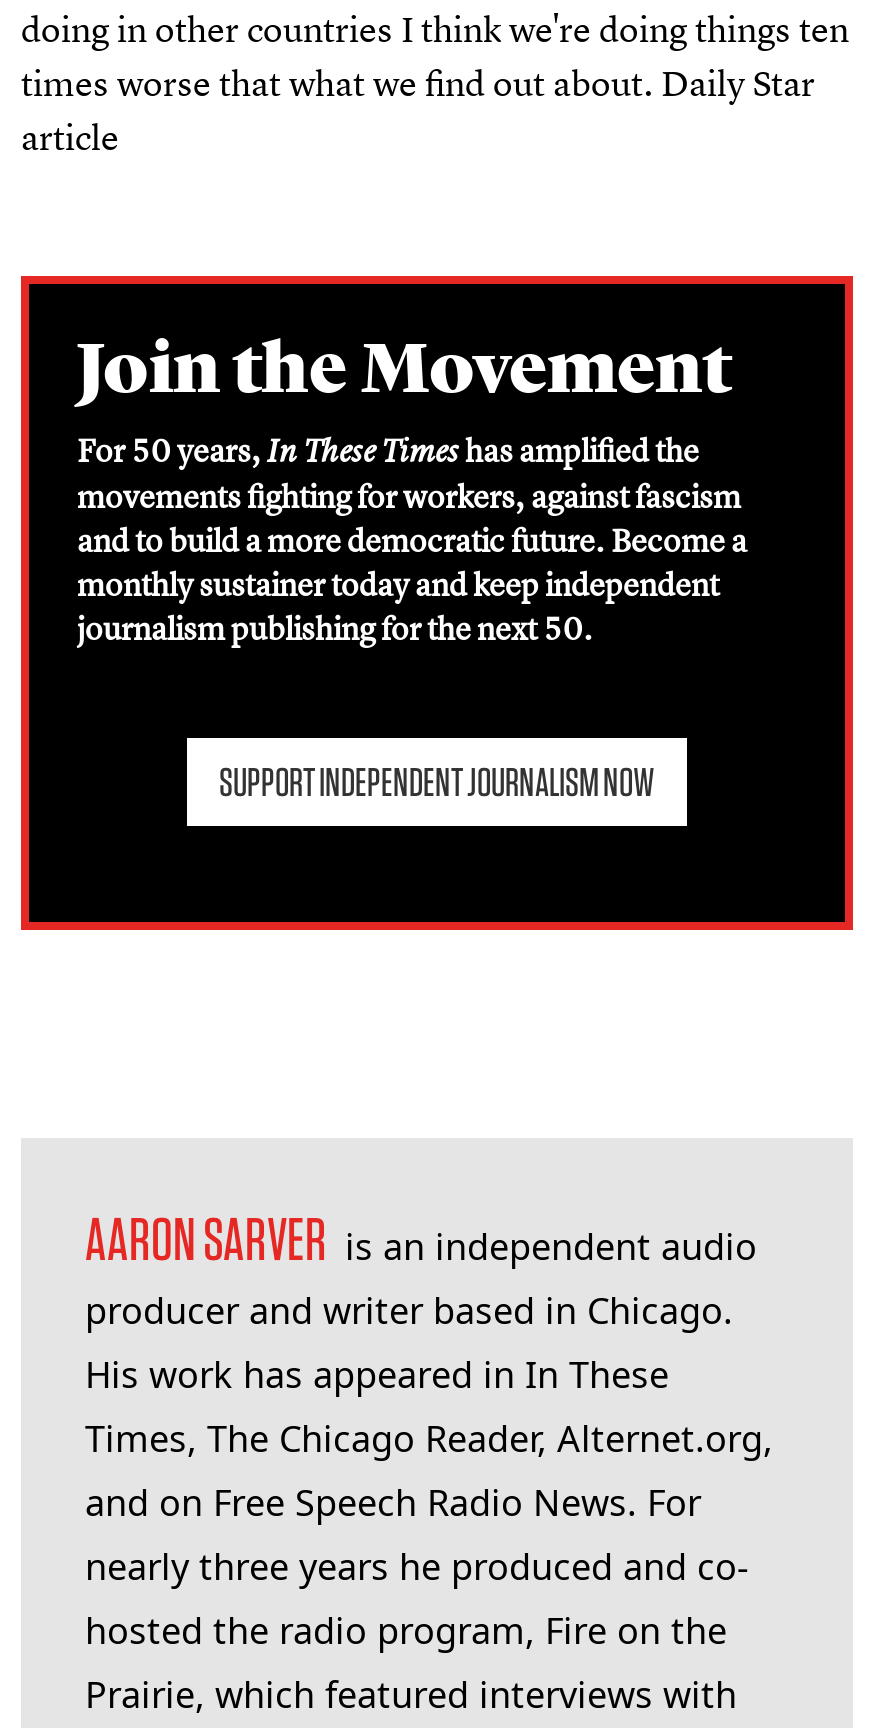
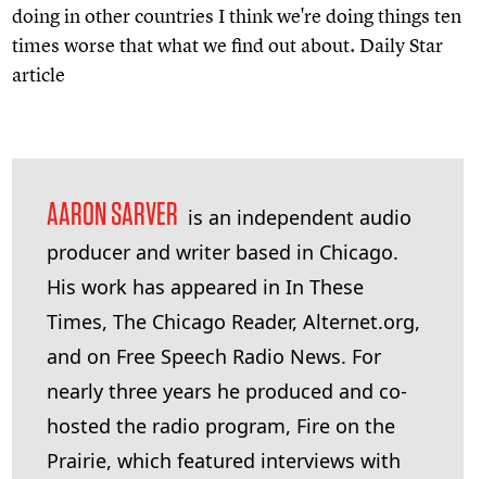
[19,274,855,932] [image] | Join the Movement | For 50 years,In These Timeshas amplified the | movements fighting for workers, against fascism | and to build a more democratic future. Become a | monthly sustainer today and keep independent | journalism publishing for the next 50. | SUPPORT INDEPENDENT JOURNALISM NOW -> none

